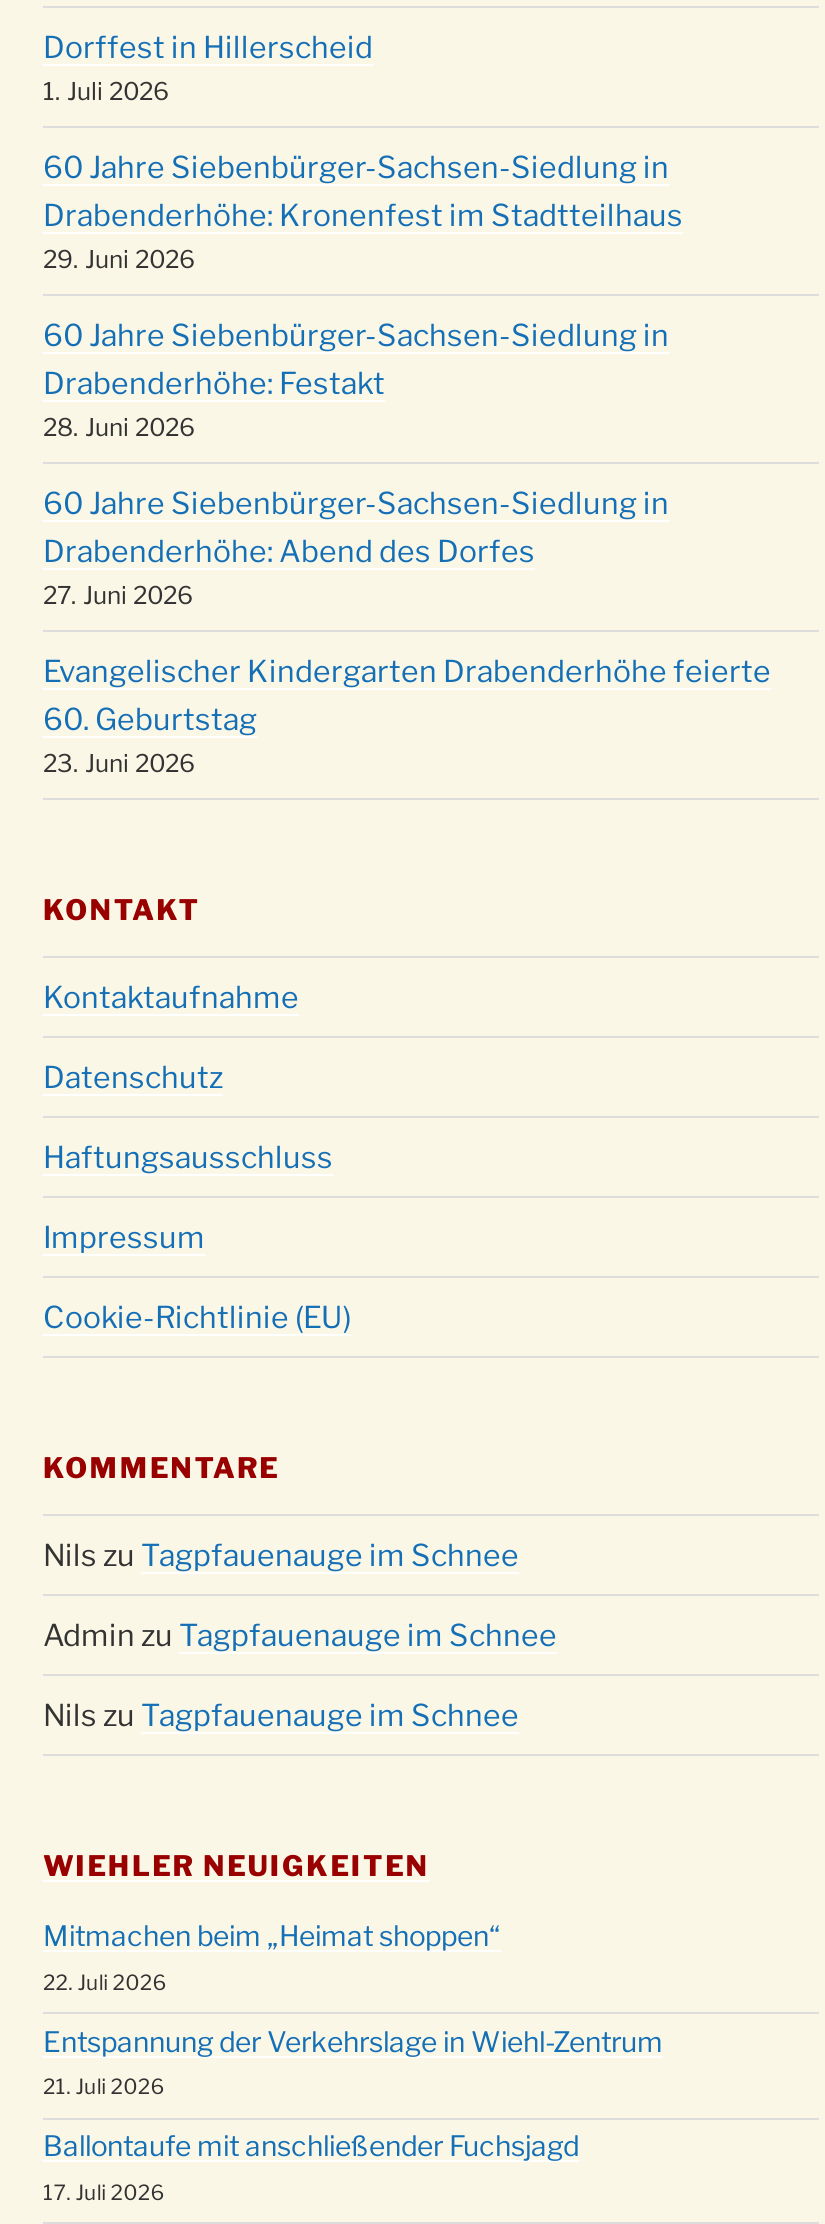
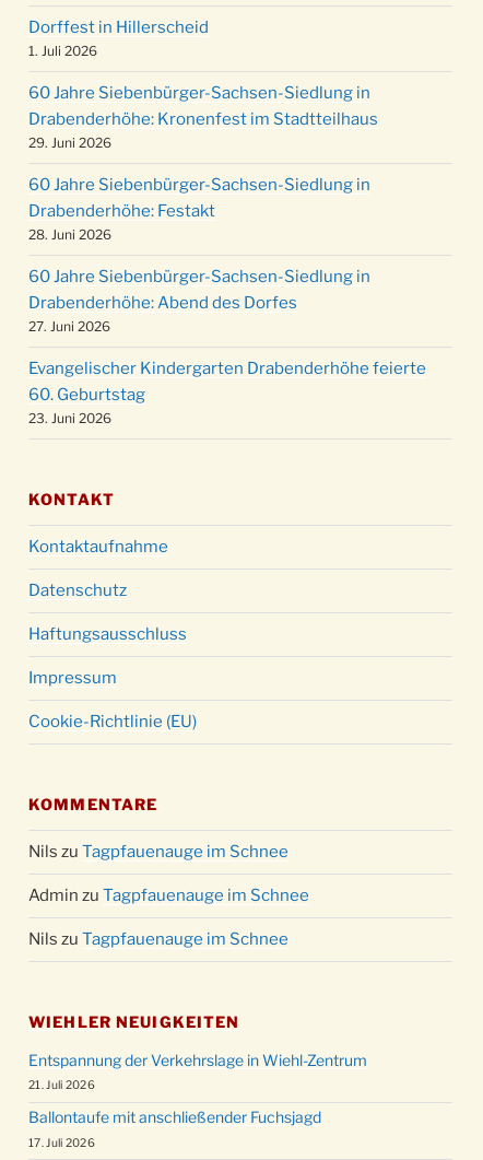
[43,1919,501,1995] Mitmachen beim „Heimat shoppen“ | 22. Juli 2026 -> none

